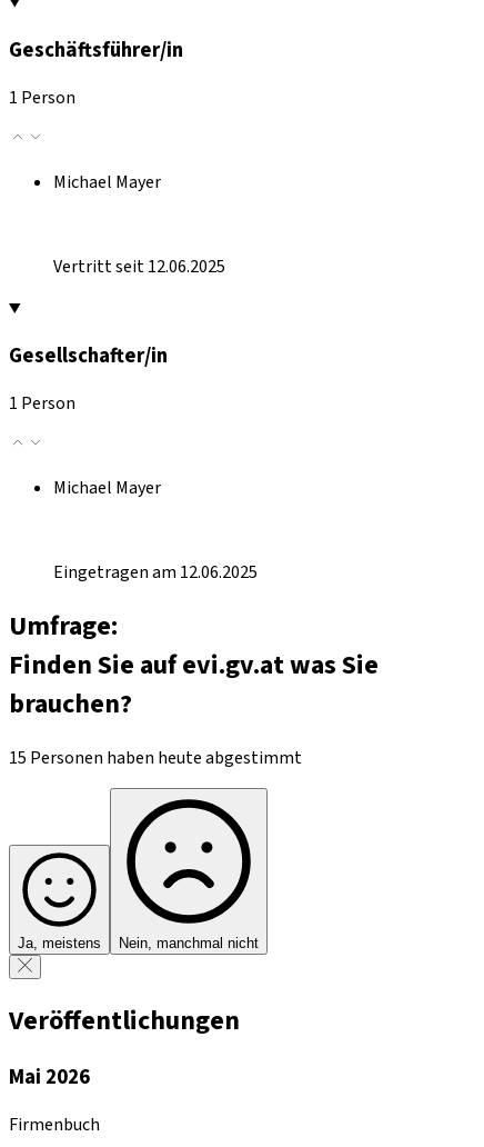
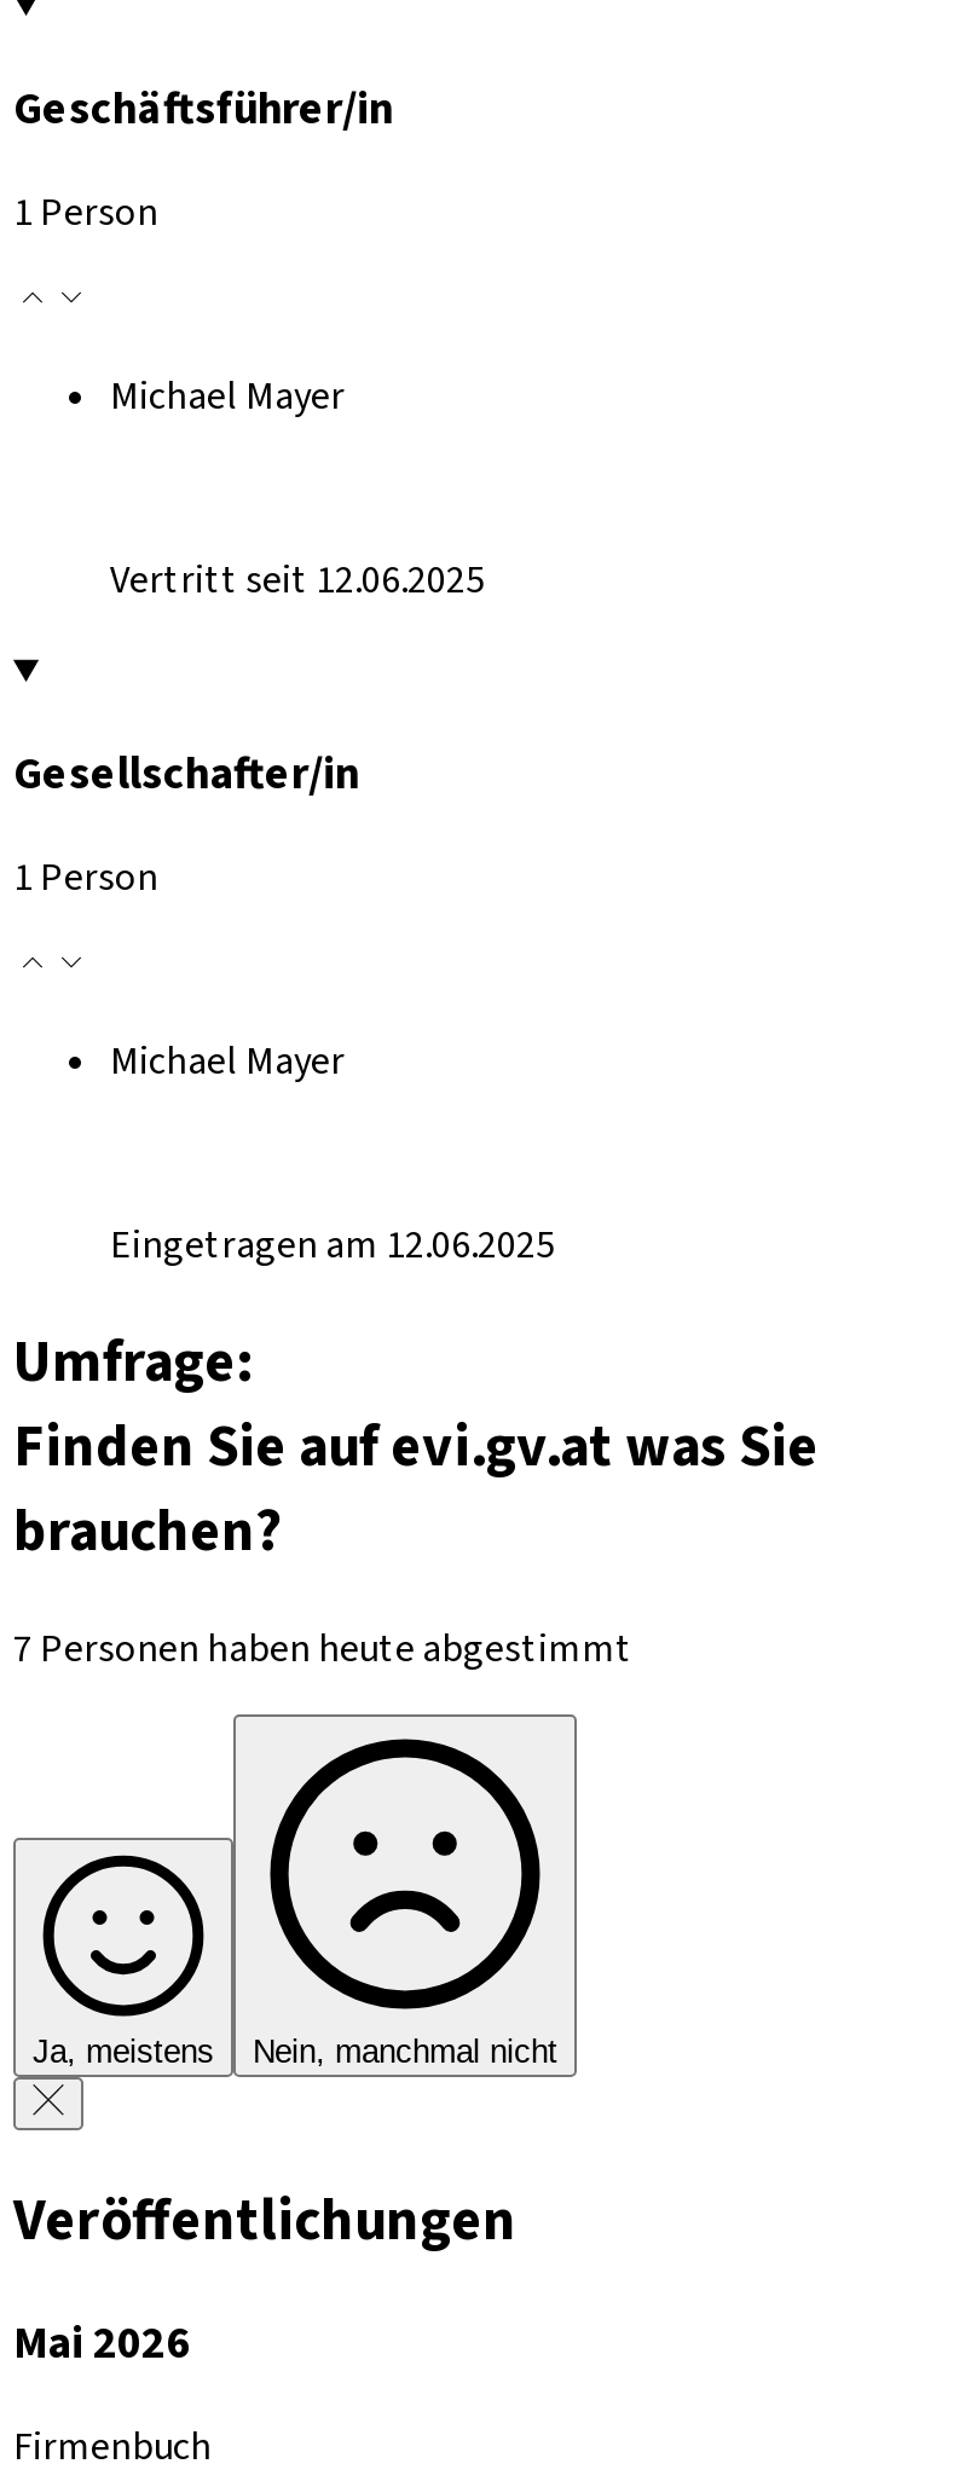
[9,746,302,770] 15 Personen haben heute abgestimmt -> [13,1623,632,1676] 7 Personen haben heute abgestimmt

